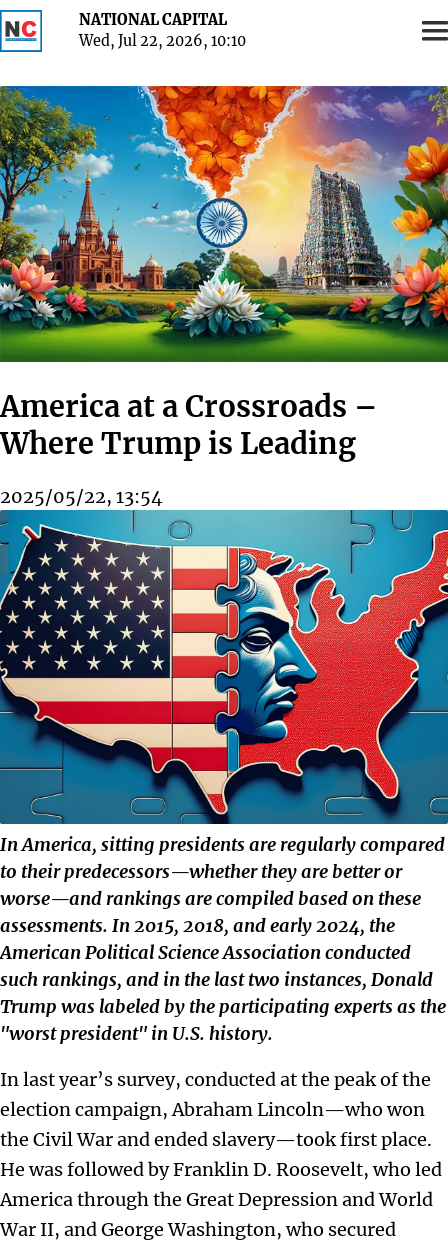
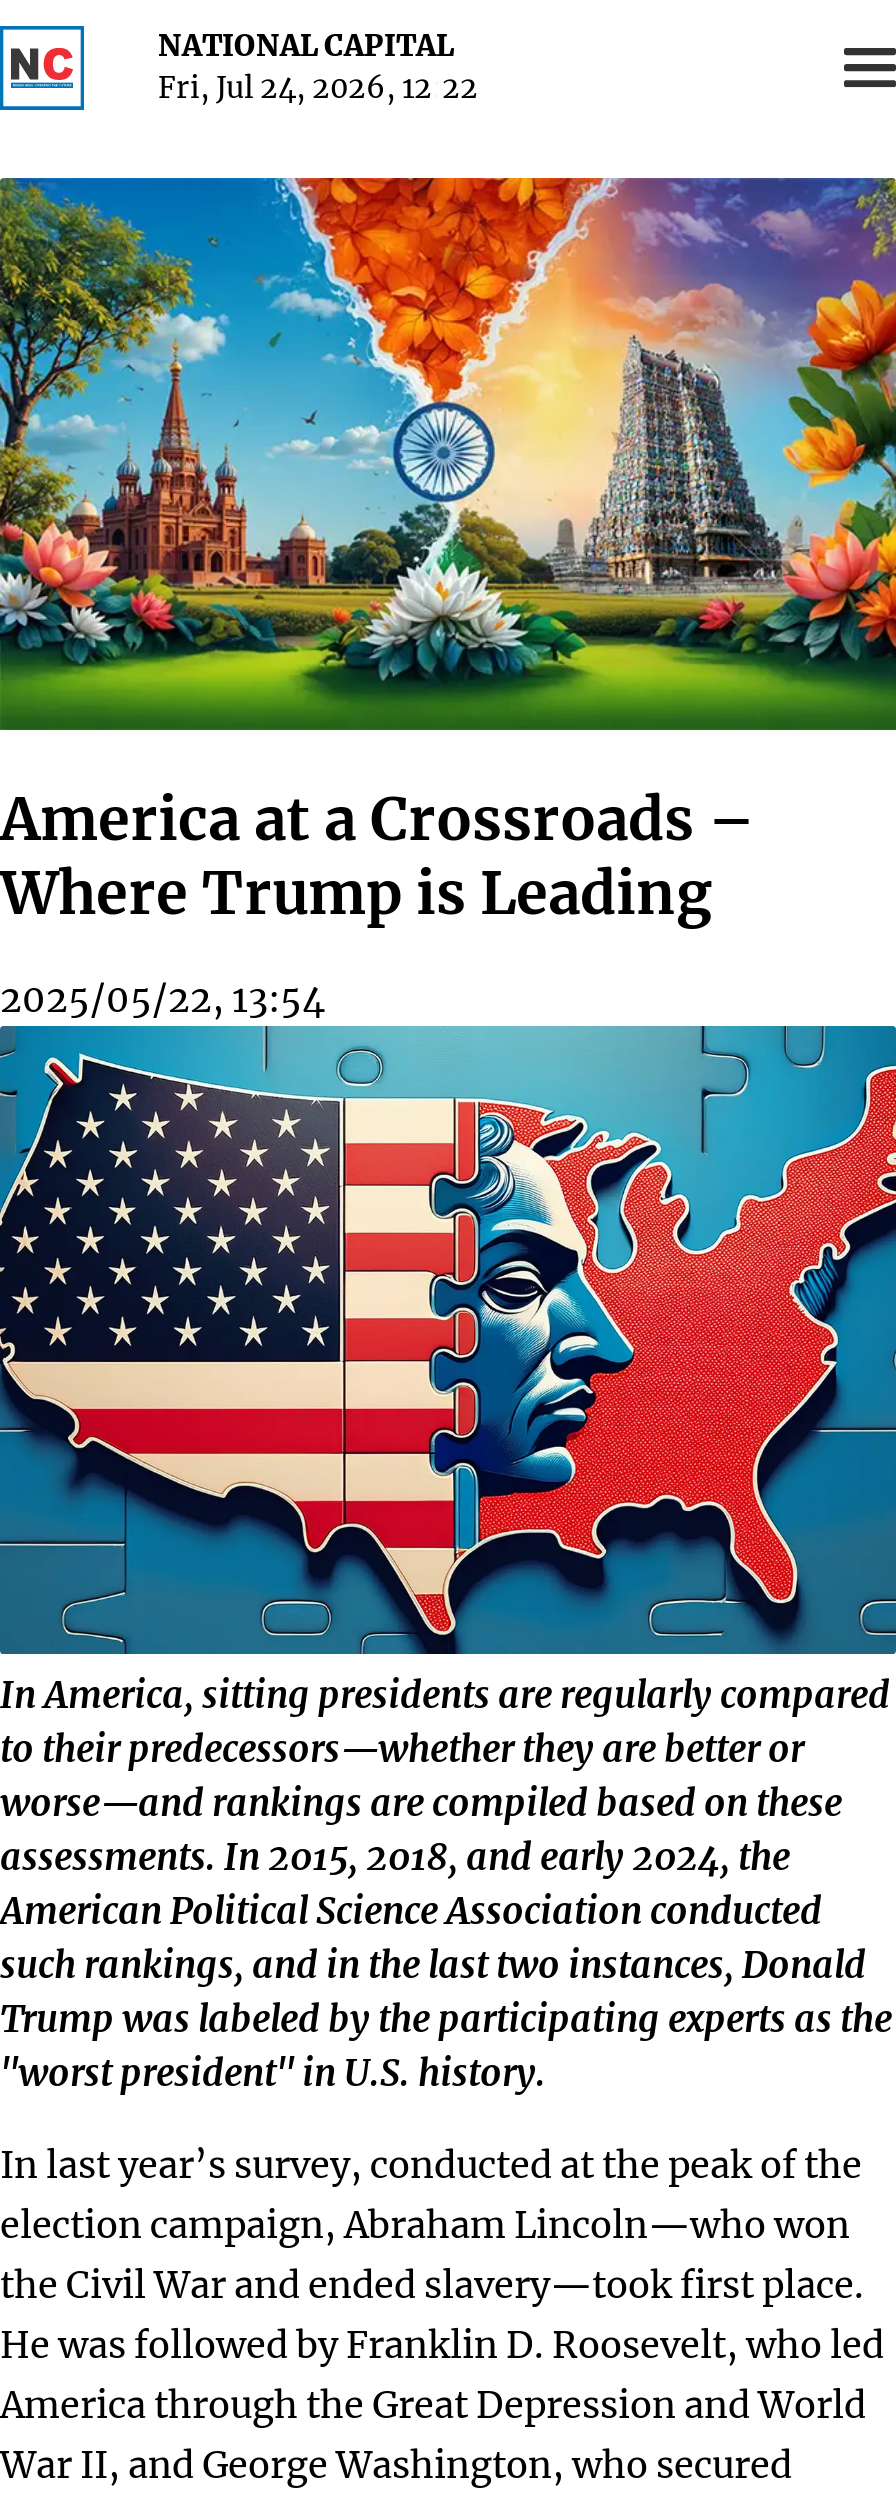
[79,32,246,50] Wed, Jul 22, 2026, 10: 10 -> [158,70,478,106] Fri, Jul 24, 2026, 12: 22

